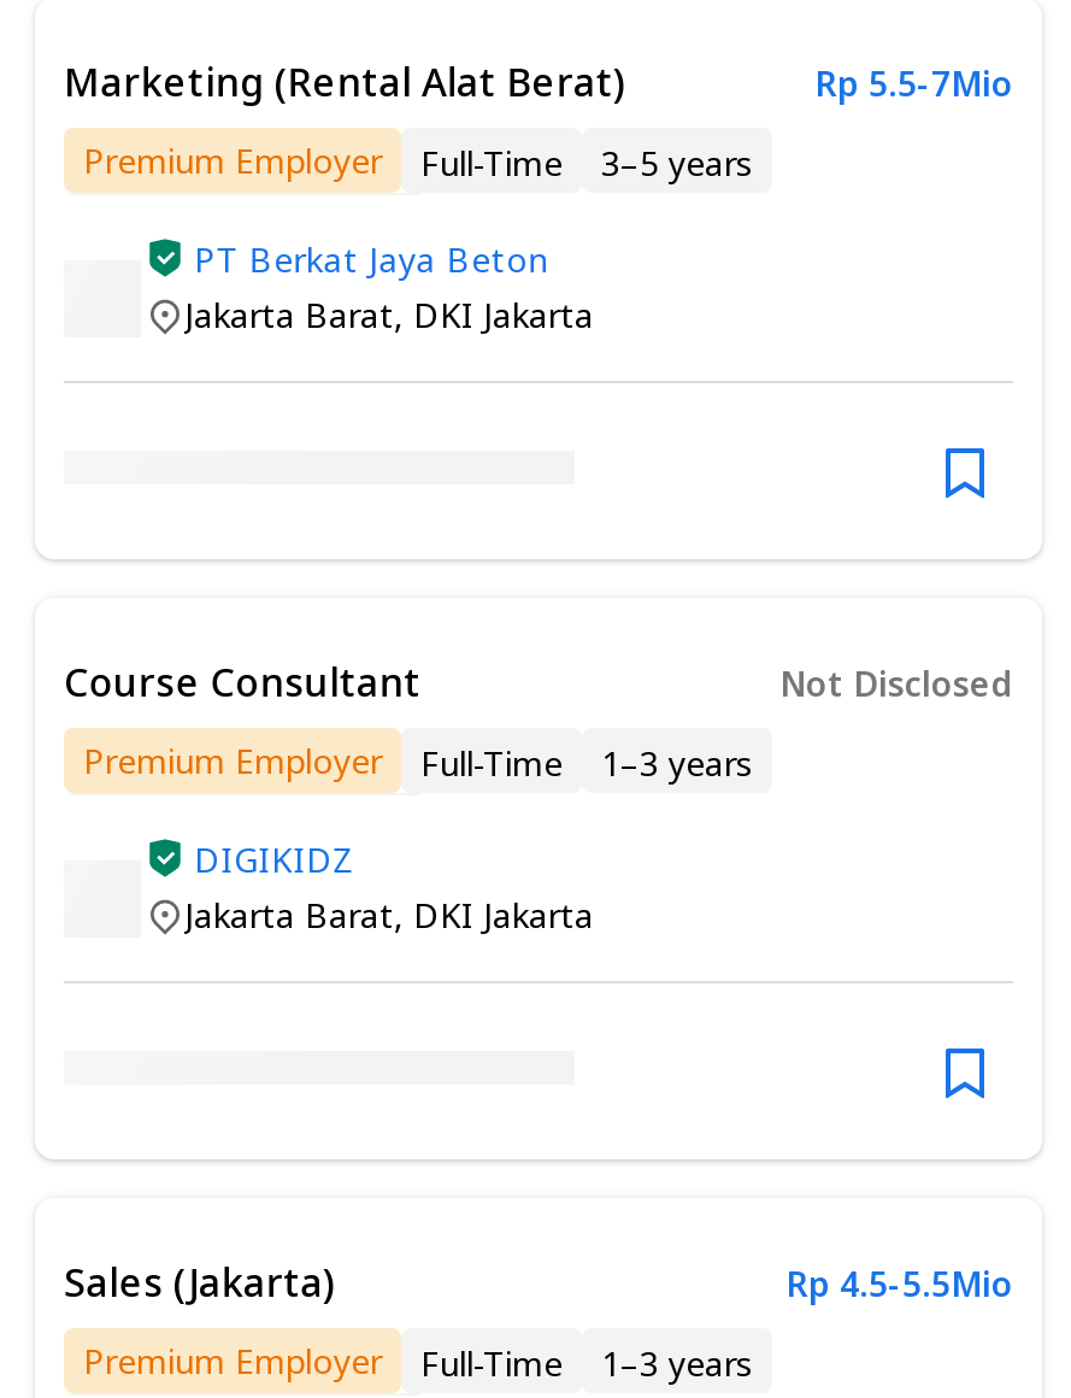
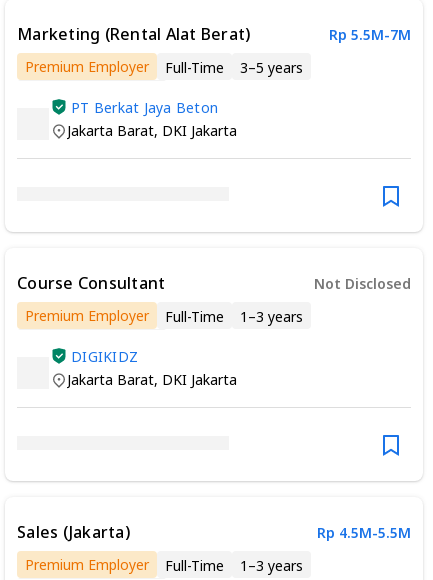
[816,60,1013,105] Rp 5.5-7Mio -> [329,25,411,44] Rp 5.5M-7M
[787,1260,1013,1306] Rp 4.5-5.5Mio -> [317,523,411,542] Rp 4.5M-5.5M

